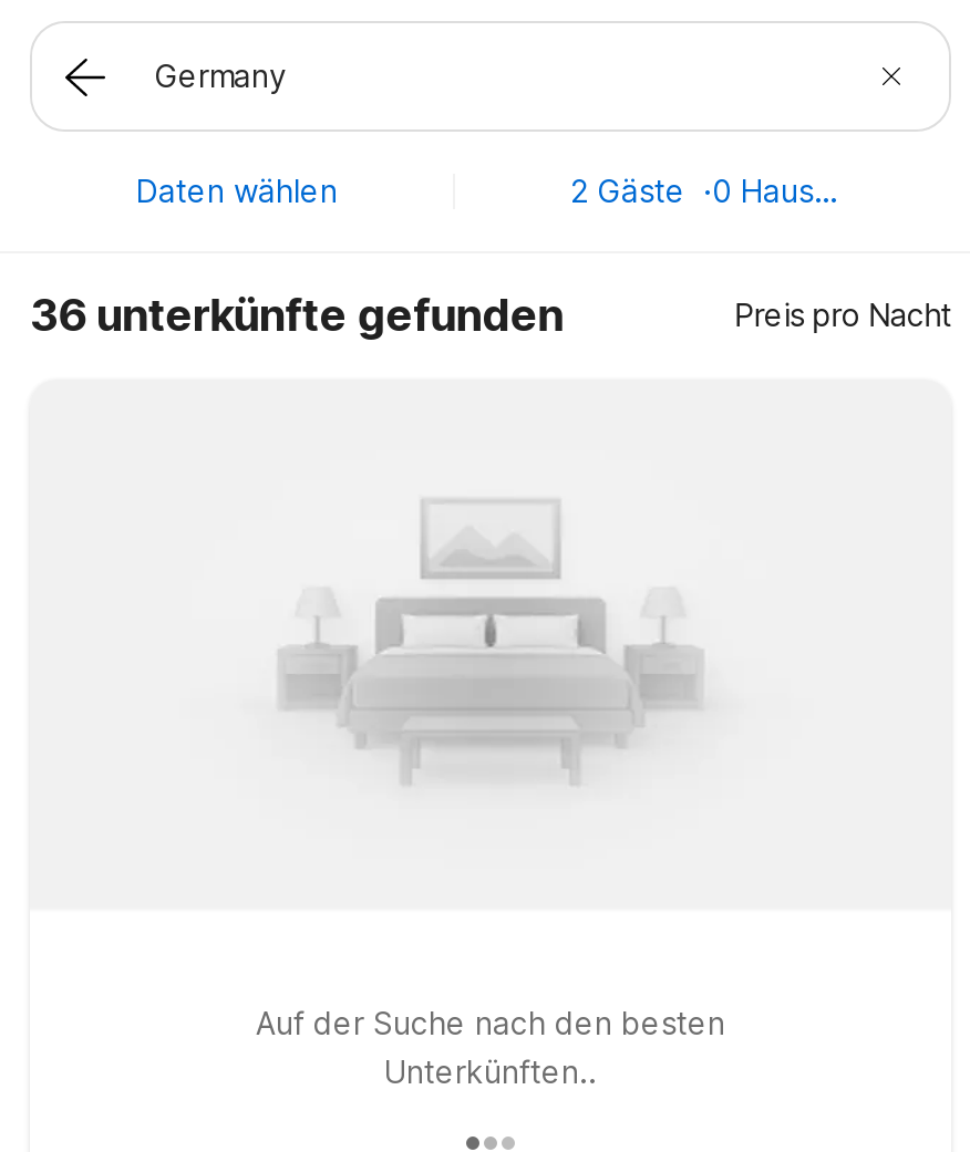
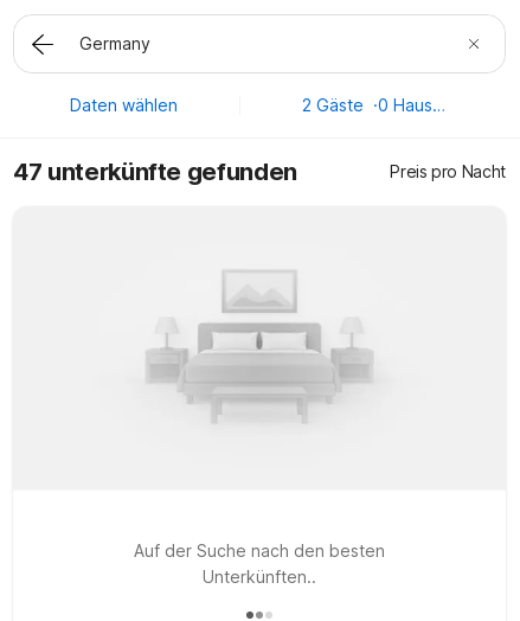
[30,289,564,342] 36 unterkünfte gefunden -> [13,158,297,186] 47 unterkünfte gefunden

